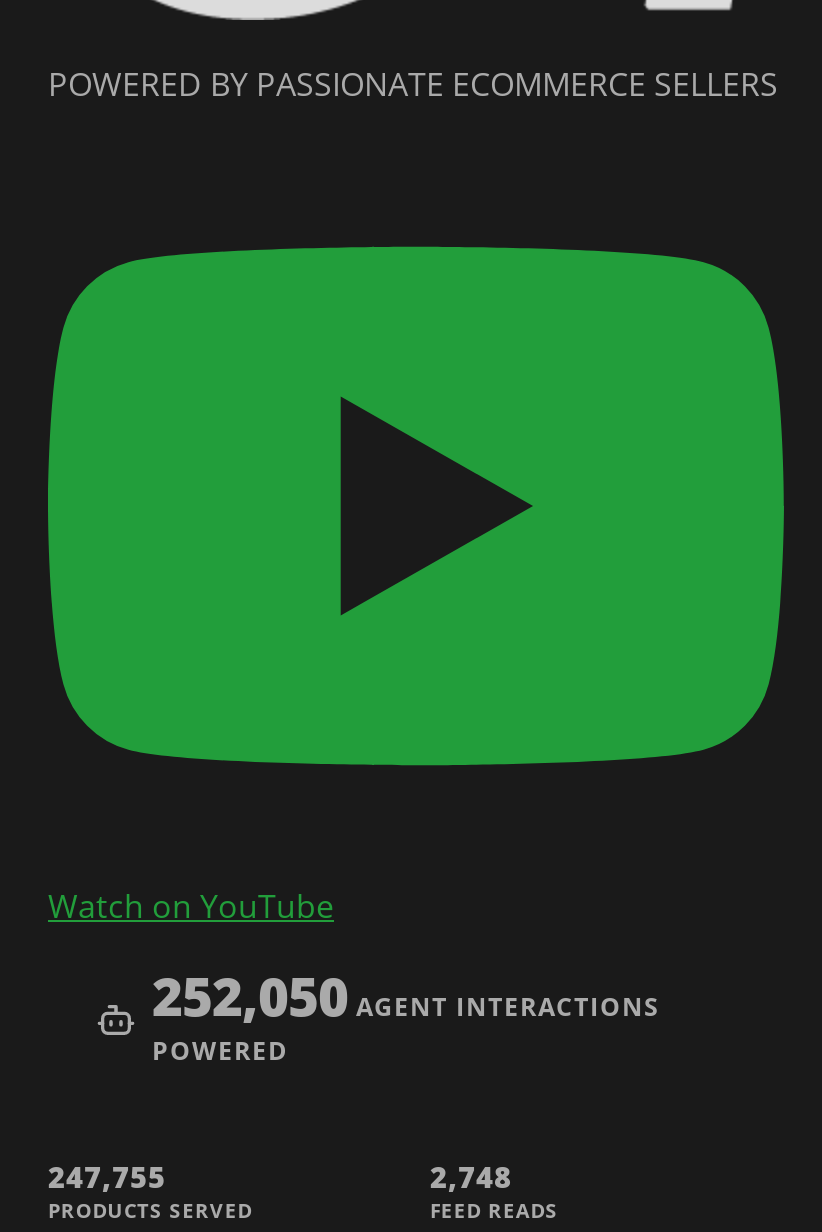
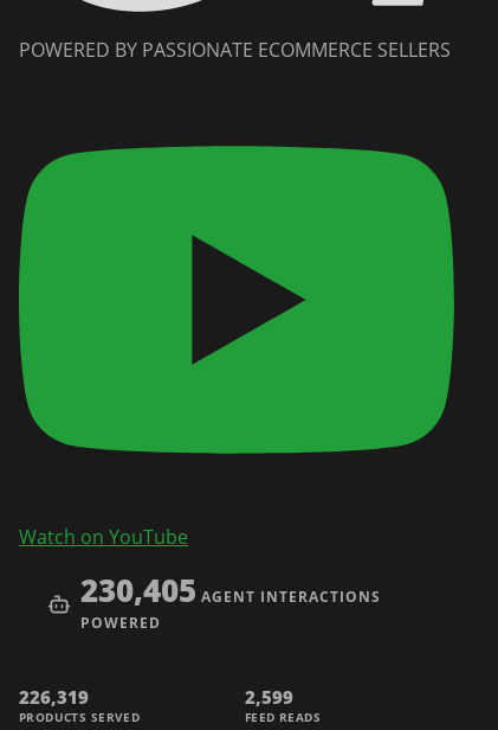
[152,960,660,1032] 252,050 AGENT INTERACTIONS -> [80,569,381,611] 230,405 AGENT INTERACTIONS
[48,1156,166,1196] 247,755 -> [19,685,89,709] 226,319
[430,1156,512,1196] 2,748 -> [245,685,293,709] 2,599

